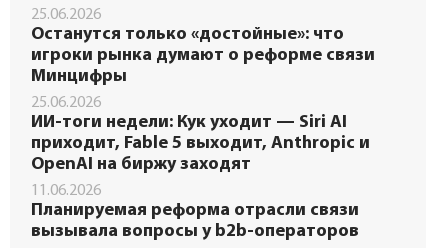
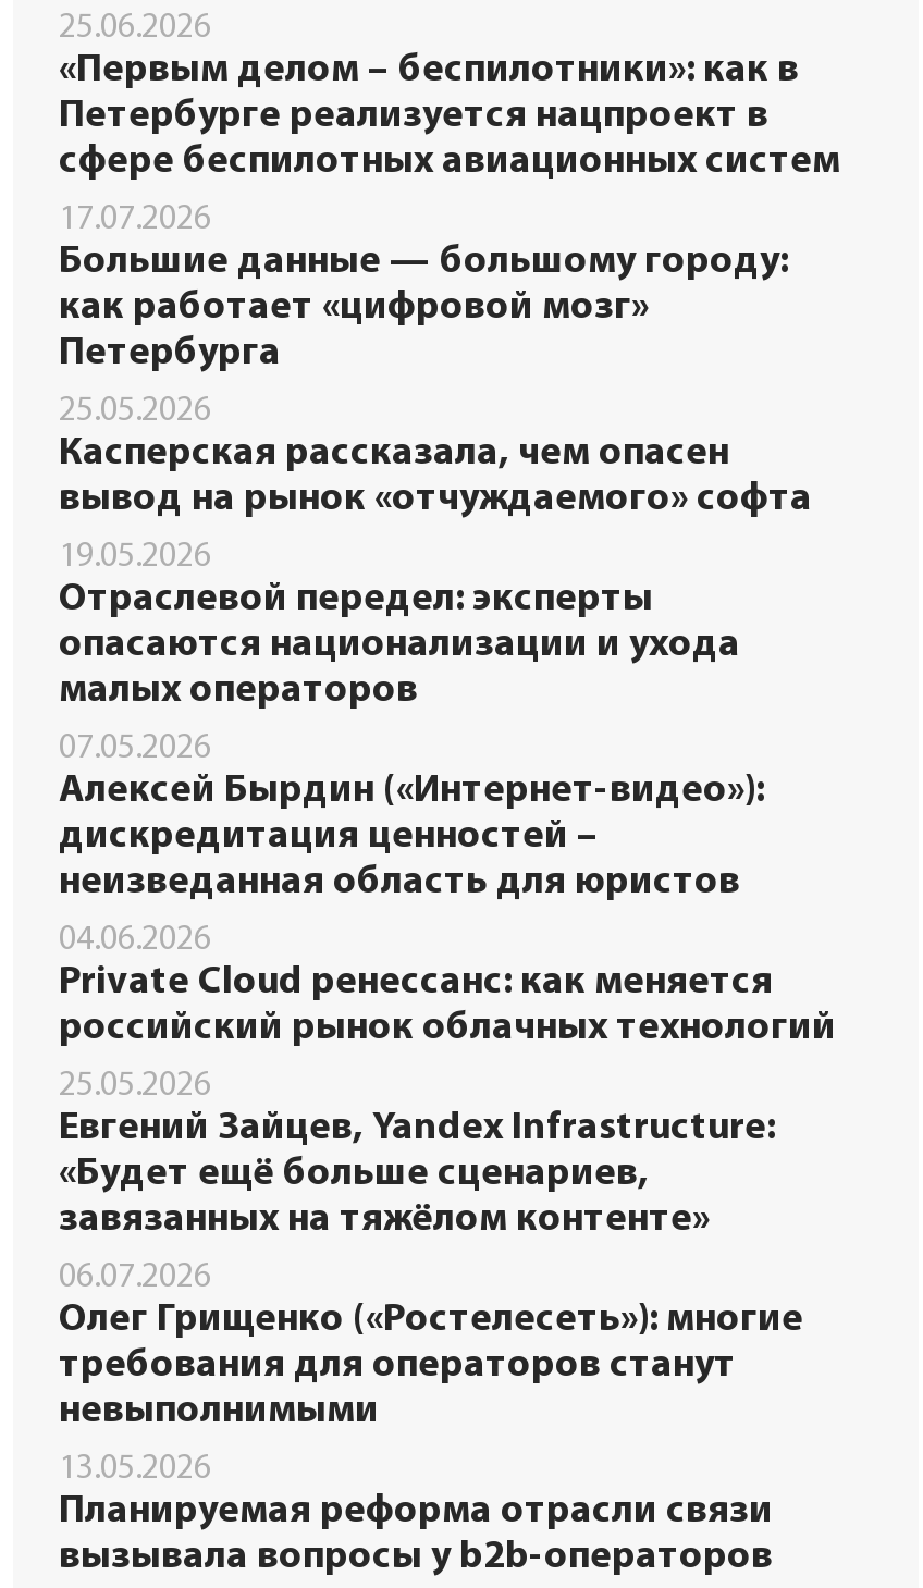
[31,25,375,199] Останутся только «достойные»: что | игроки рынка думают о реформе связи | Минцифры | 25.06.2026 | ИИ-тоги недели: Кук уходит — Siri AI | приходит, Fable 5 выходит, Anthropic и | OpenAI на биржу заходят | 11.06.2026 -> [59,49,840,1486] «Первым делом – беспилотники»: как в | Петербурге реализуется нацпроект в | сфере беспилотных авиационных систем | 17.07.2026 | Большие данные — большому городу: | как работает «цифровой мозг» | Петербурга | 25.05.2026 | Касперская рассказала, чем опасен | вывод на рынок «отчуждаемого» софта | 19.05.2026 | Отраслевой передел: эксперты | опасаются национализации и ухода | малых операторов | 07.05.2026 | Алексей Бырдин («Интернет-видео»): | дискредитация ценностей – | неизведанная область для юристов | 04.06.2026 | Private Cloud ренессанс: как меняется | российский рынок облачных технологий | 25.05.2026 | Евгений Зайцев, Yandex Infrastructure: | «Будет ещё больше сценариев, | завязанных на тяжёлом контенте» | 06.07.2026 | Олег Грищенко («Ростелесеть»): многие | требования для операторов станут | невыполнимыми | 13.05.2026

